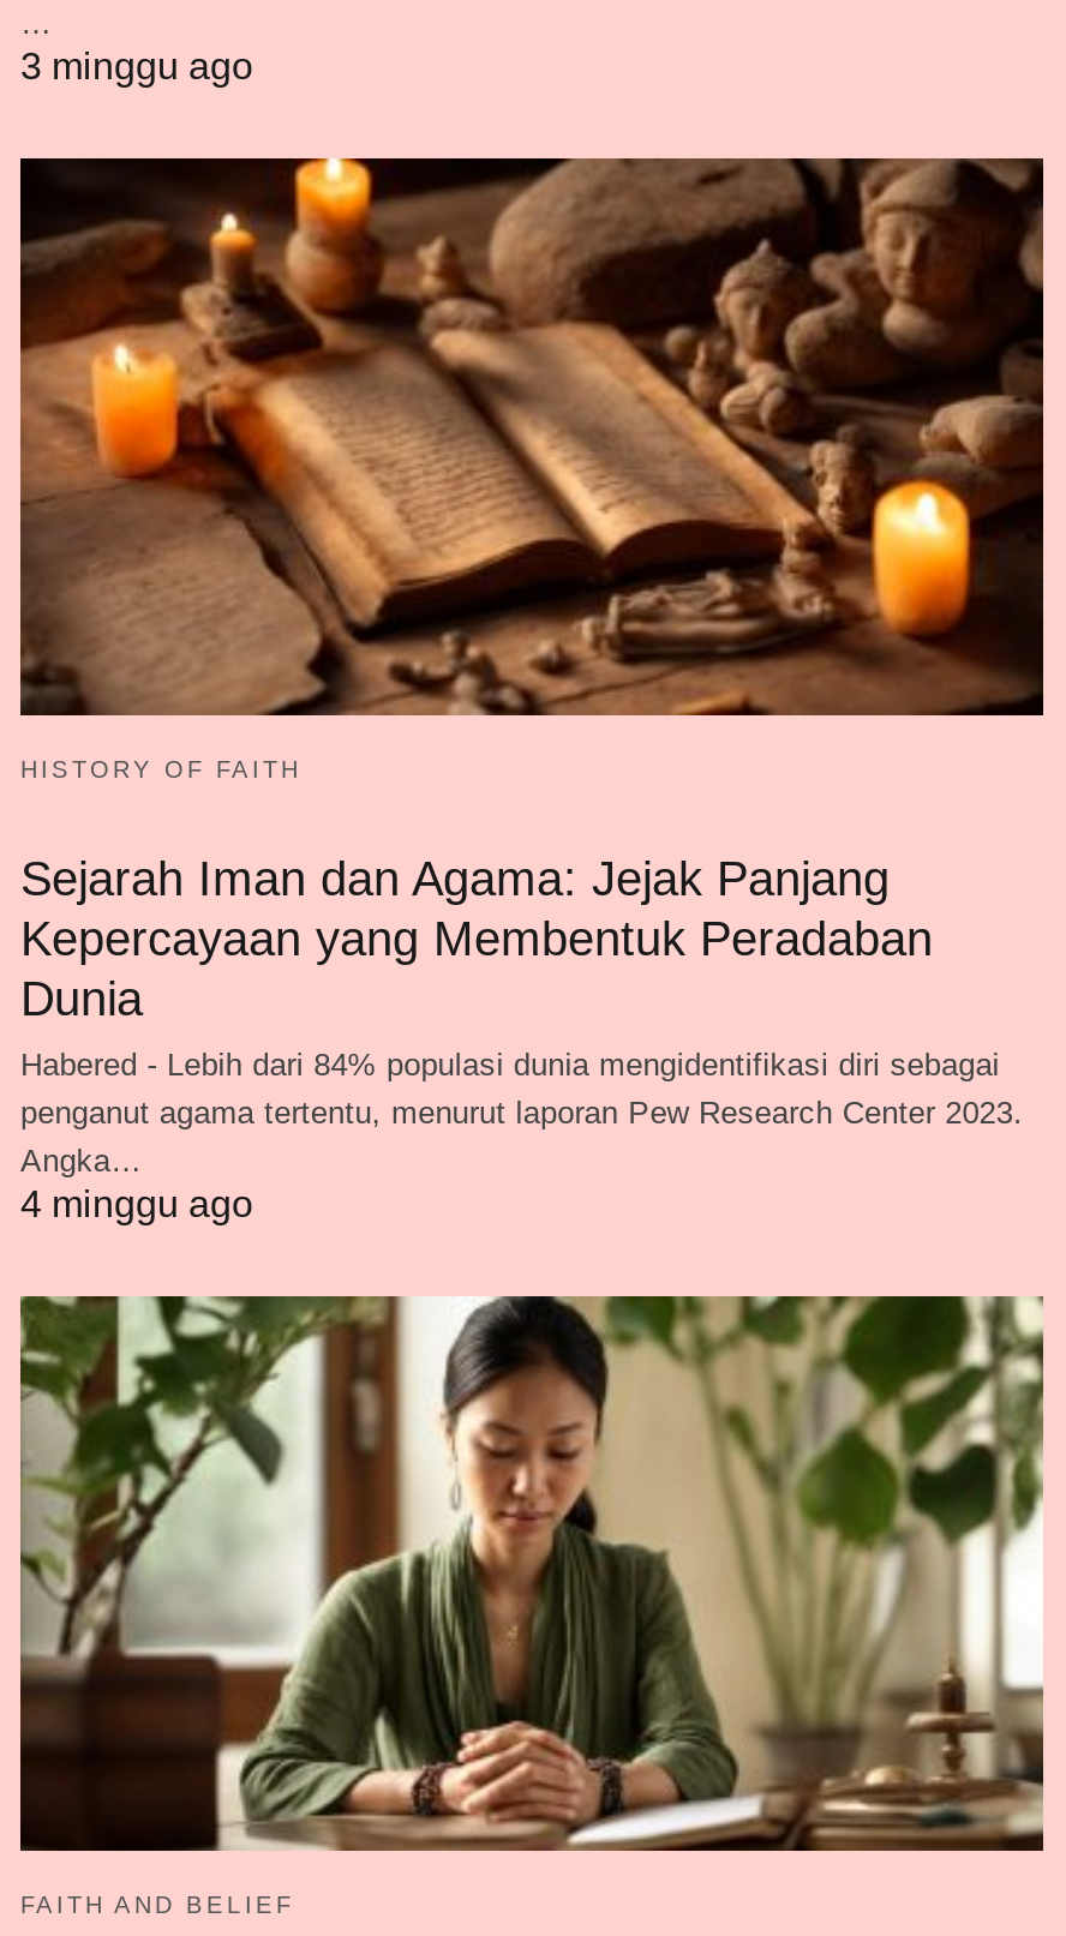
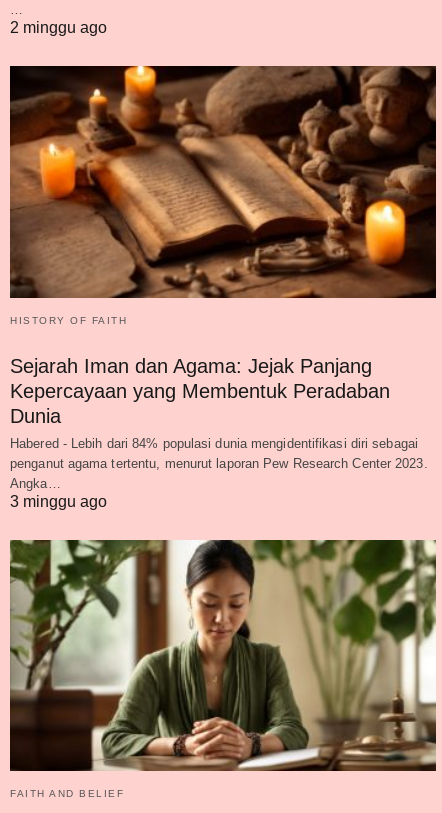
[20,46,253,87] 3 minggu ago -> [10,19,107,36] 2 minggu ago
[20,1183,253,1224] 4 minggu ago -> [10,493,107,510] 3 minggu ago

